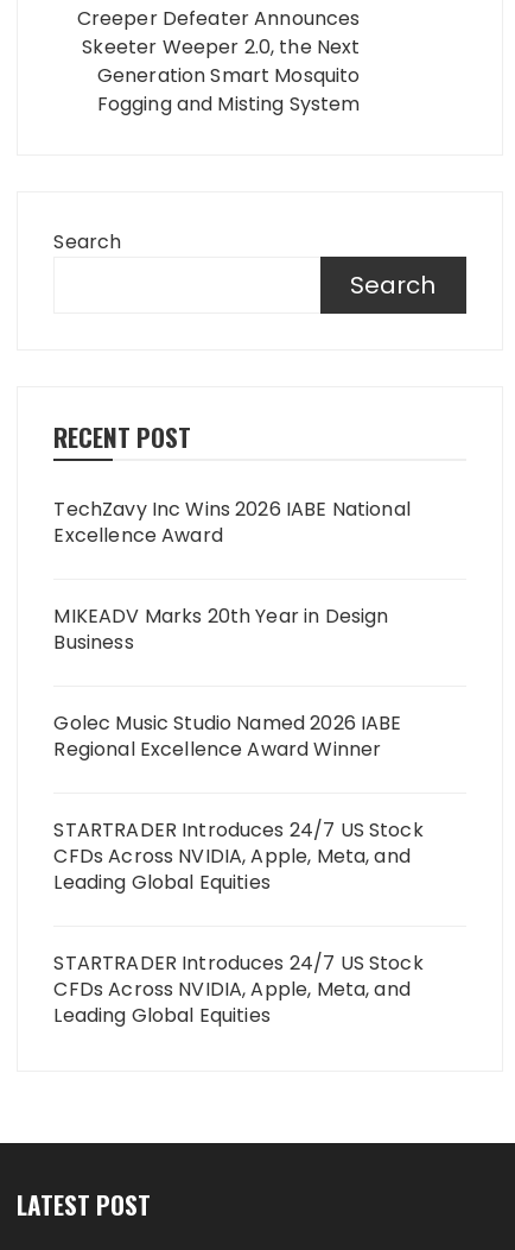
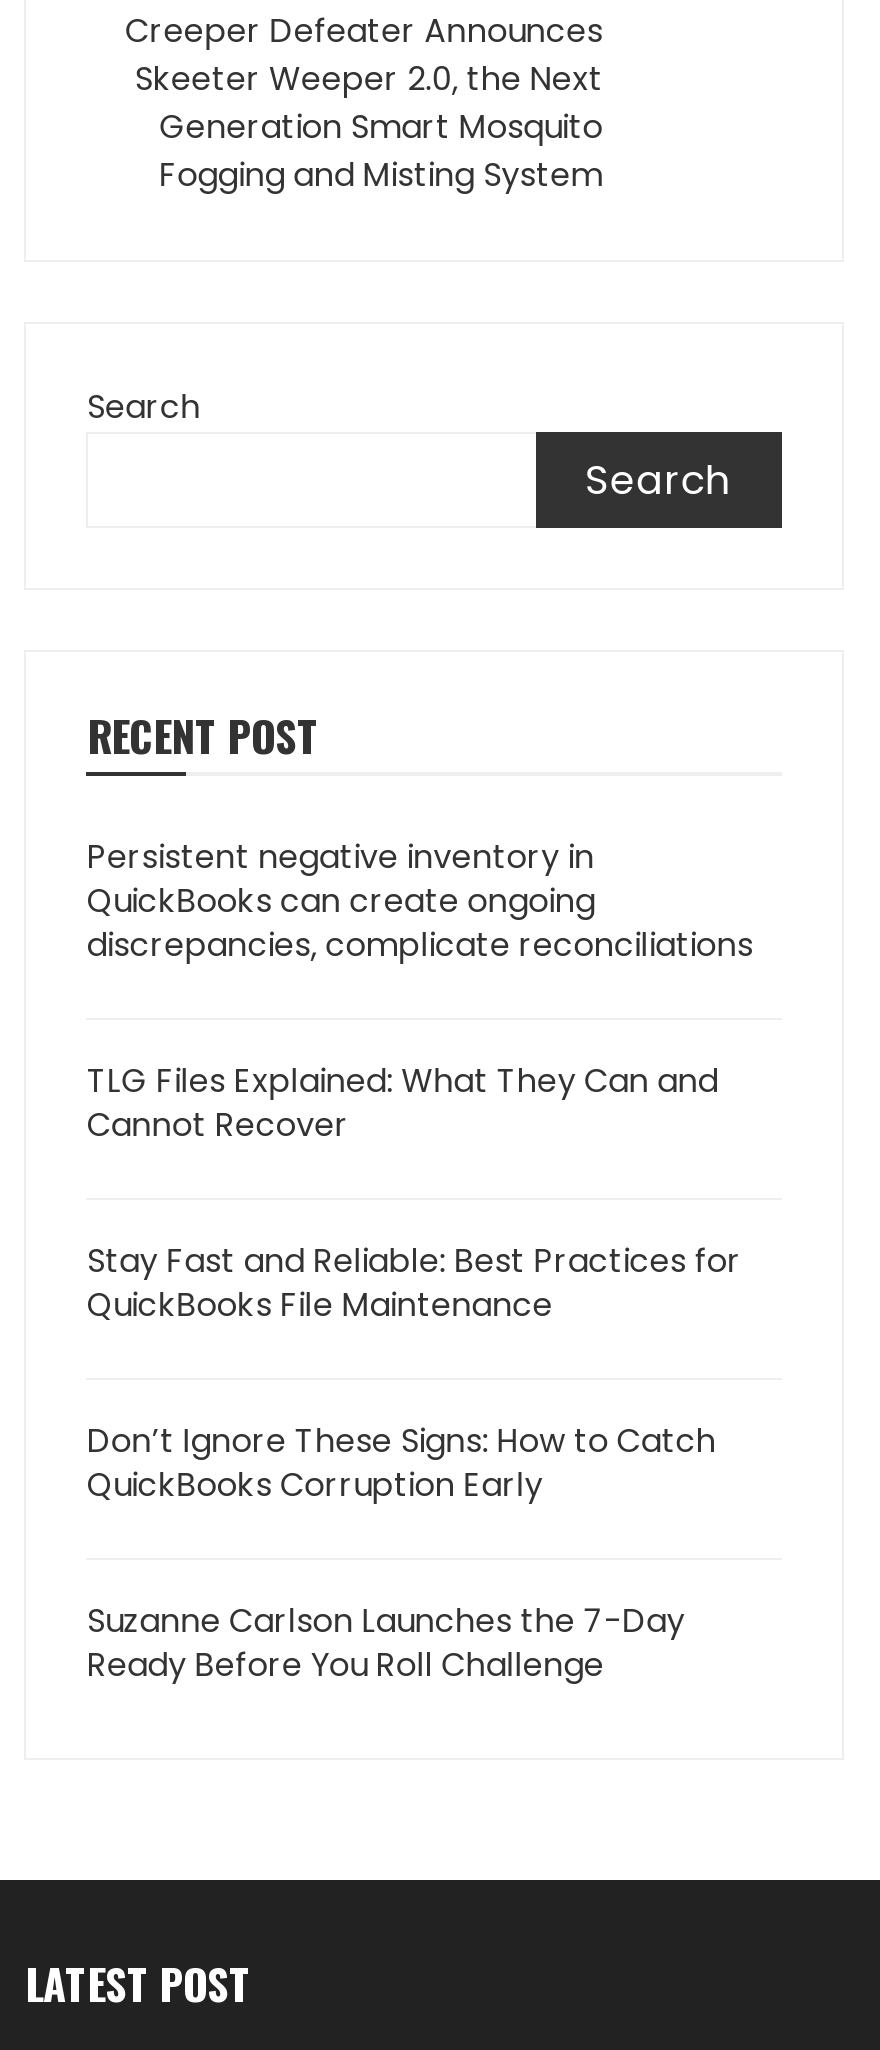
[54,495,410,549] TechZavy Inc Wins 2026 IABE National | Excellence Award -> [87,834,753,968] Persistent negative inventory in | QuickBooks can create ongoing | discrepancies, complicate reconciliations
[54,602,389,656] MIKEADV Marks 20th Year in Design | Business -> [87,1058,718,1148] TLG Files Explained: What They Can and | Cannot Recover
[54,709,402,763] Golec Music Studio Named 2026 IABE | Regional Excellence Award Winner -> [87,1238,742,1328] Stay Fast and Reliable: Best Practices for | QuickBooks File Maintenance
[54,816,423,896] STARTRADER Introduces 24/7 US Stock | CFDs Across NVIDIA, Apple, Meta, and | Leading Global Equities -> [87,1418,716,1508] Don’t Ignore These Signs: How to Catch | QuickBooks Corruption Early
[54,949,423,1029] STARTRADER Introduces 24/7 US Stock | CFDs Across NVIDIA, Apple, Meta, and | Leading Global Equities -> [87,1598,685,1688] Suzanne Carlson Launches the 7-Day | Ready Before You Roll Challenge

